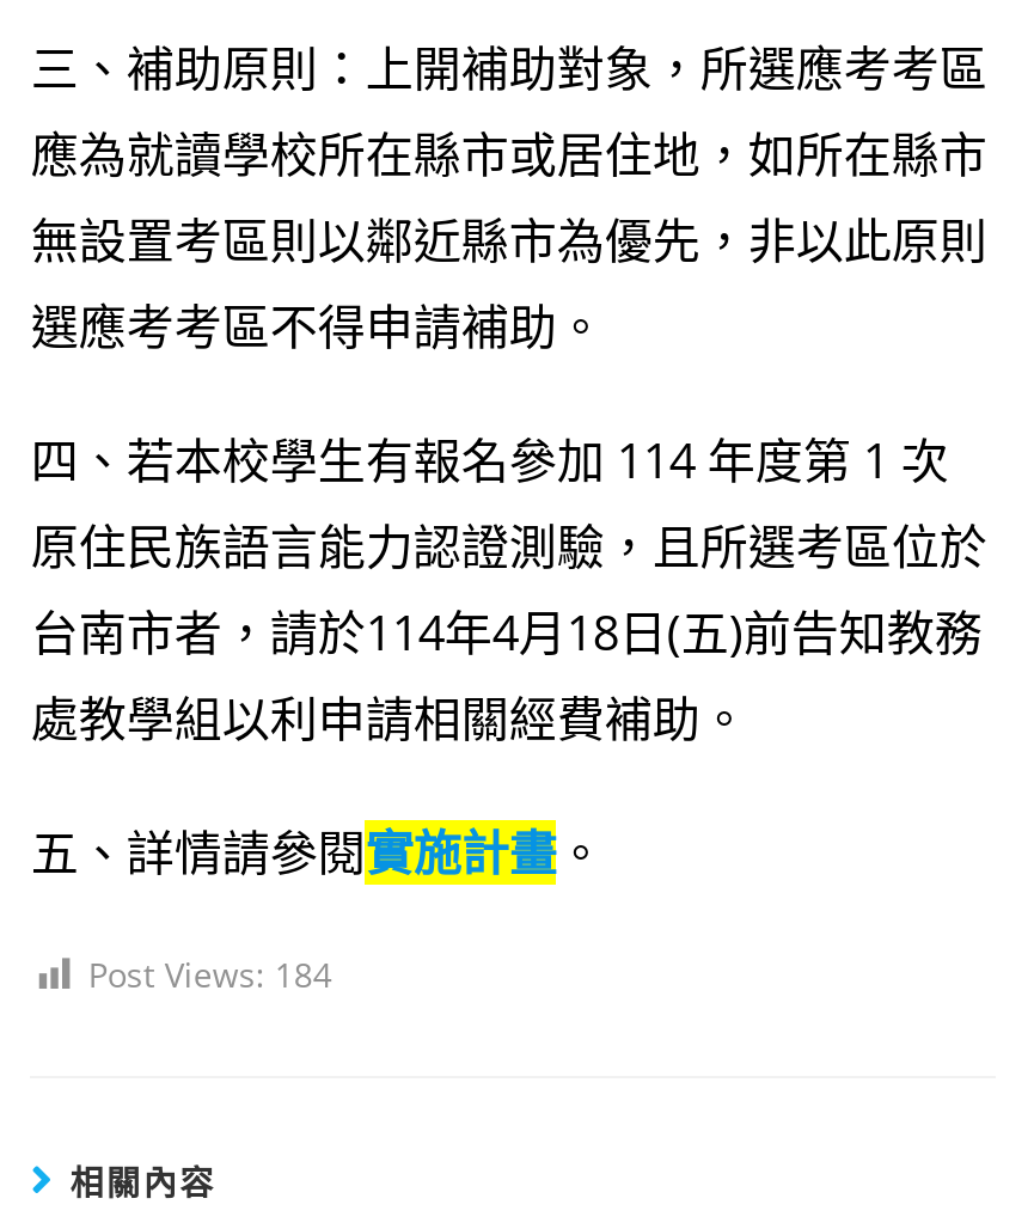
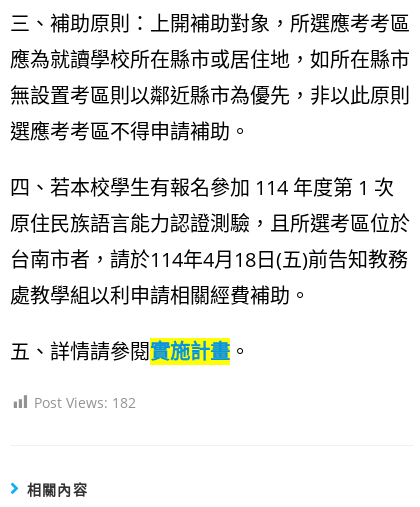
[88,951,332,997] Post Views: 184 -> [34,393,136,412] Post Views: 182

